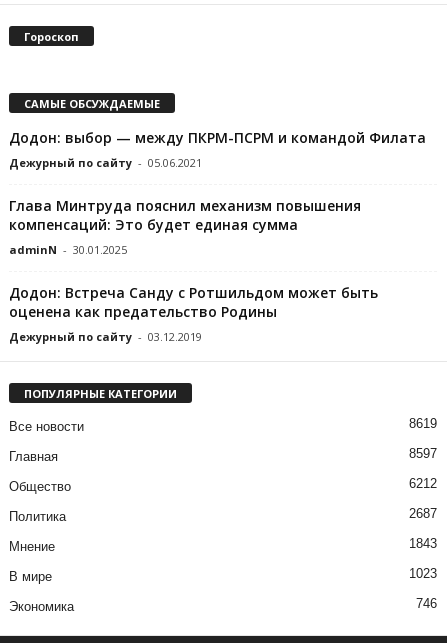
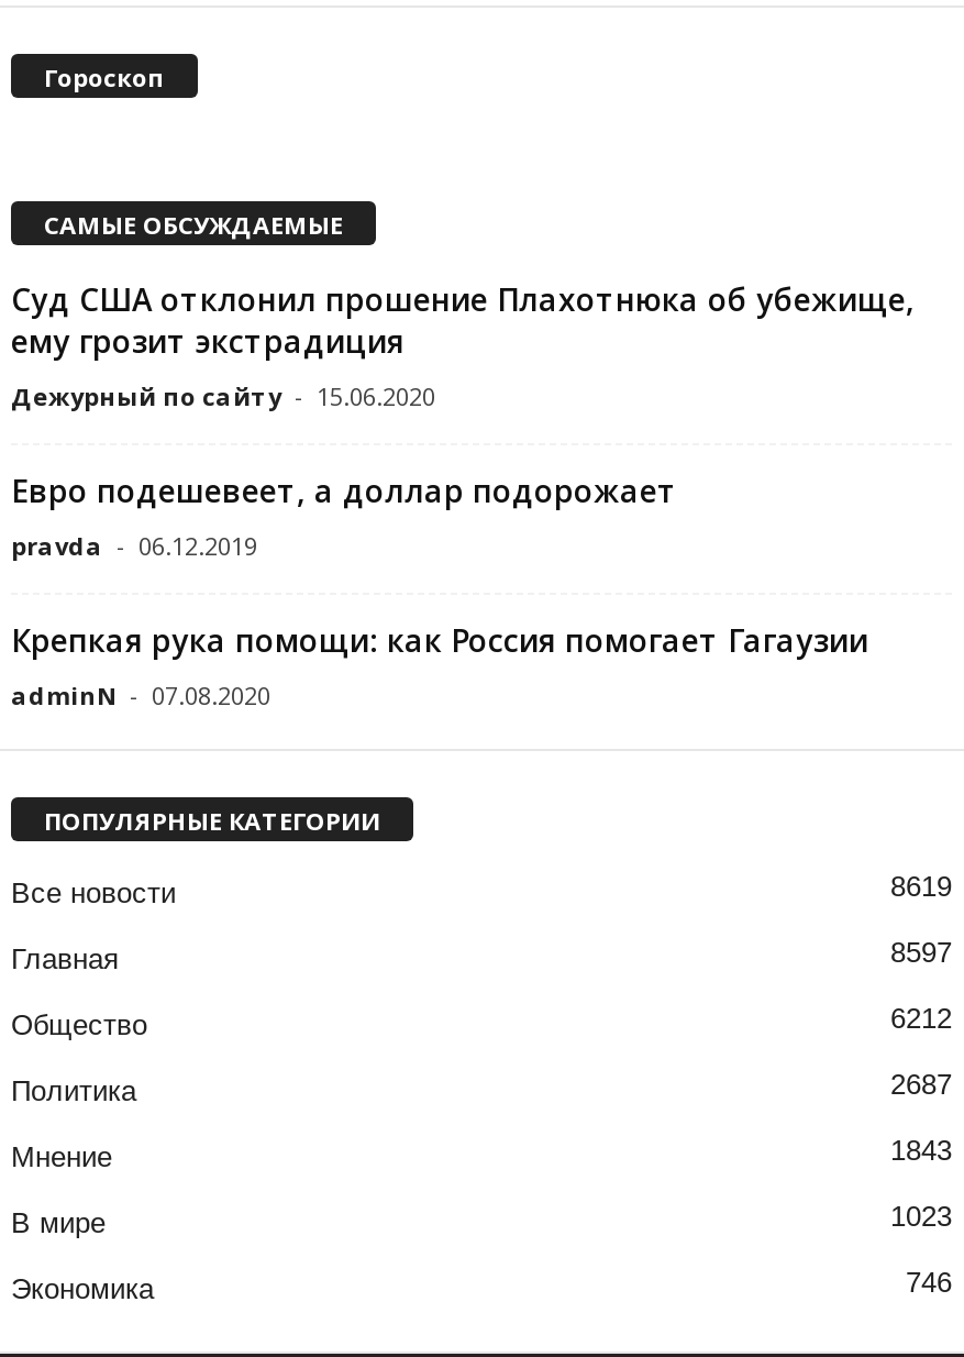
[9,128,426,170] Додон: выбор — между ПКРМ-ПСРМ и командой Филата | Дежурный по сайту - 05.06.2021 -> [11,279,915,413] Суд США отклонил прошение Плахотнюка об убежище, | ему грозит экстрадиция | Дежурный по сайту - 15.06.2020
[9,196,361,257] Глава Минтруда пояснил механизм повышения | компенсаций: Это будет единая сумма | adminN - 30.01.2025 -> [11,470,677,563] Евро подешевеет, а доллар подорожает | pravda - 06.12.2019
[9,283,378,344] Додон: Встреча Санду с Ротшильдом может быть | оценена как предательство Родины | Дежурный по сайту - 03.12.2019 -> [11,620,868,712] Крепкая рука помощи: как Россия помогает Гагаузии | adminN - 07.08.2020

